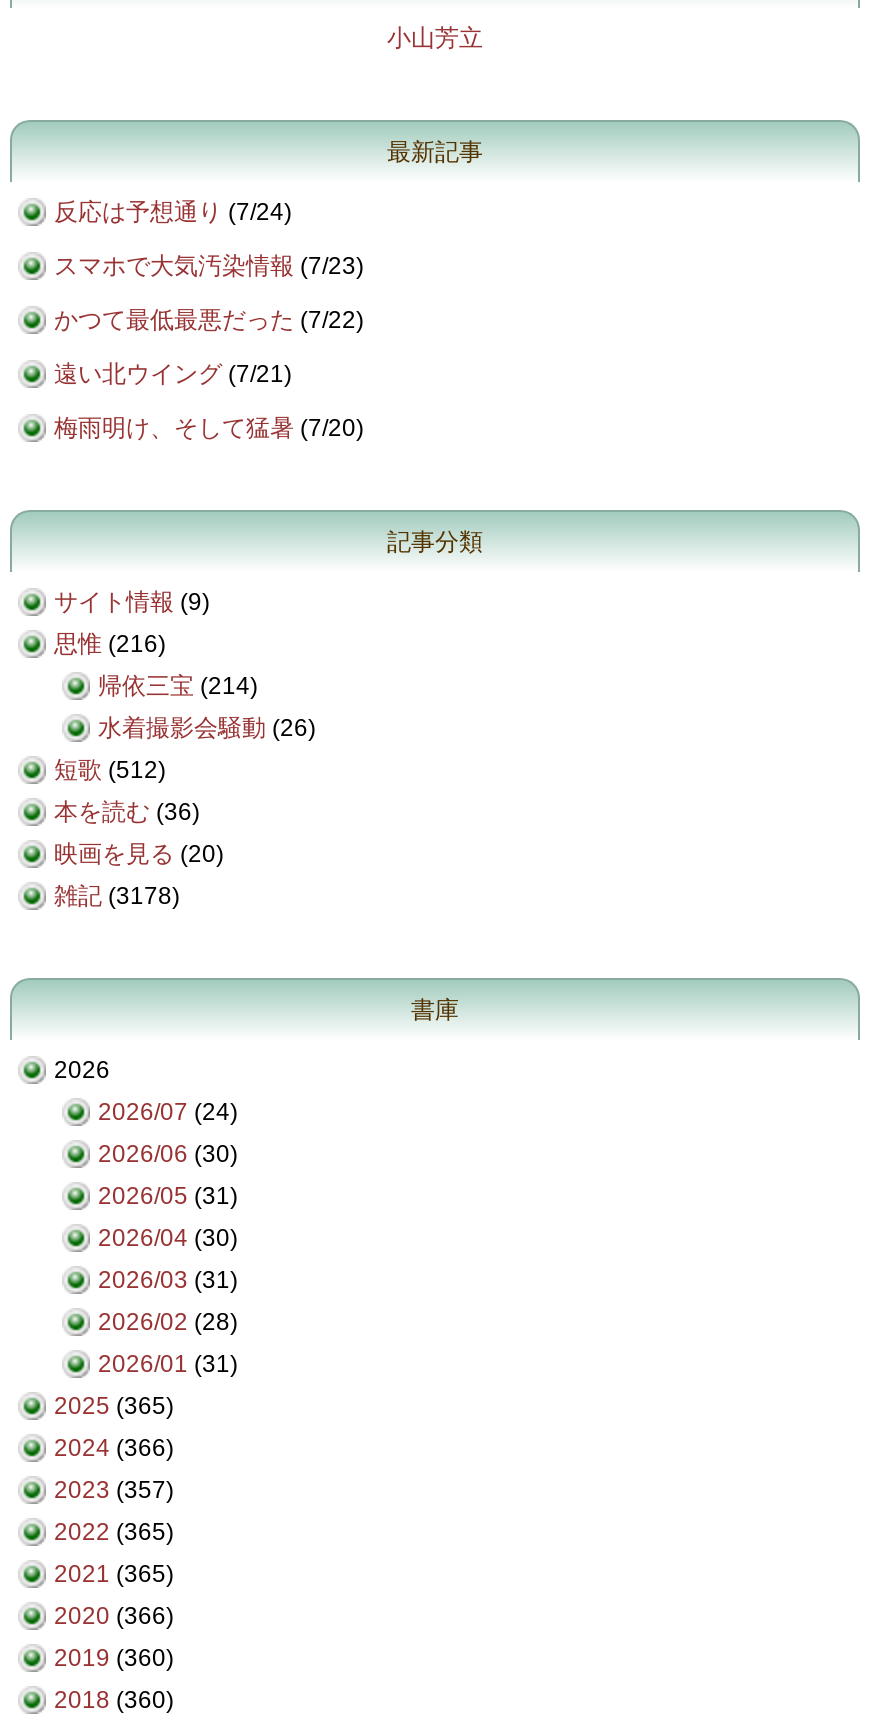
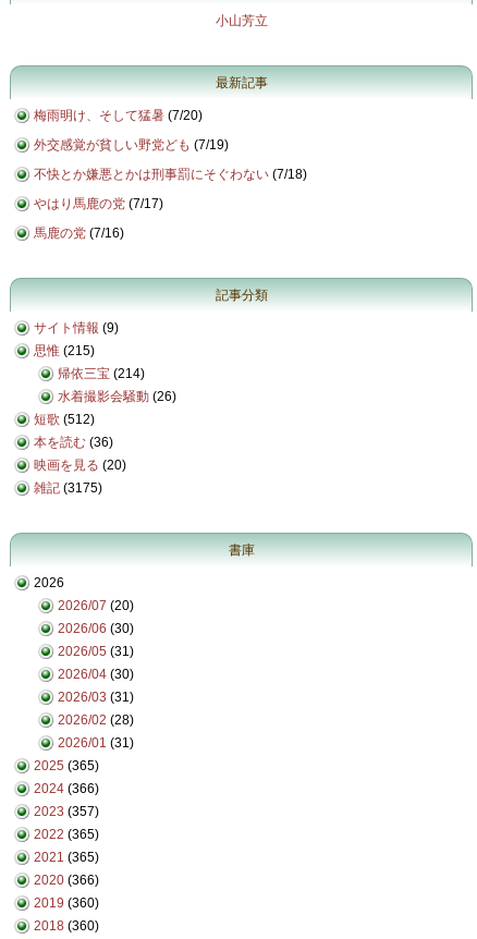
[54,198,364,388] 反応は予想通り(7/24) | スマホで大気汚染情報(7/23) | かつて最低最悪だった(7/22) | 遠い北ウイング(7/21) -> none
moved [54,414,364,442] -> [34,108,203,123]: 梅雨明け、そして猛暑(7/20)
none -> [34,137,307,241] 外交感覚が貧しい野党ども(7/19) | 不快とか嫌悪とかは刑事罰にそぐわない(7/18) | やはり馬鹿の党(7/17) | 馬鹿の党(7/16)
[54,630,166,658] 思惟(216) -> [34,343,95,358] 思惟(215)
[54,882,180,910] 雑記(3178) -> [34,480,102,496] 雑記(3175)
[98,1098,238,1126] 2026/07 (24) -> [58,598,134,613] 2026/07 (20)

